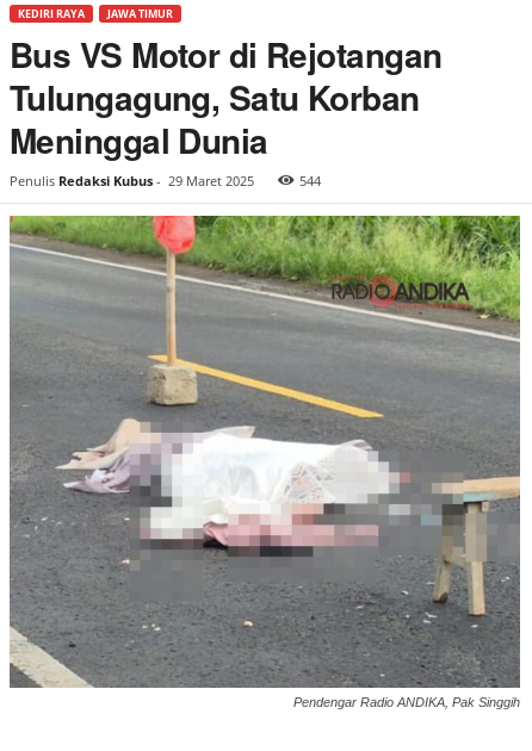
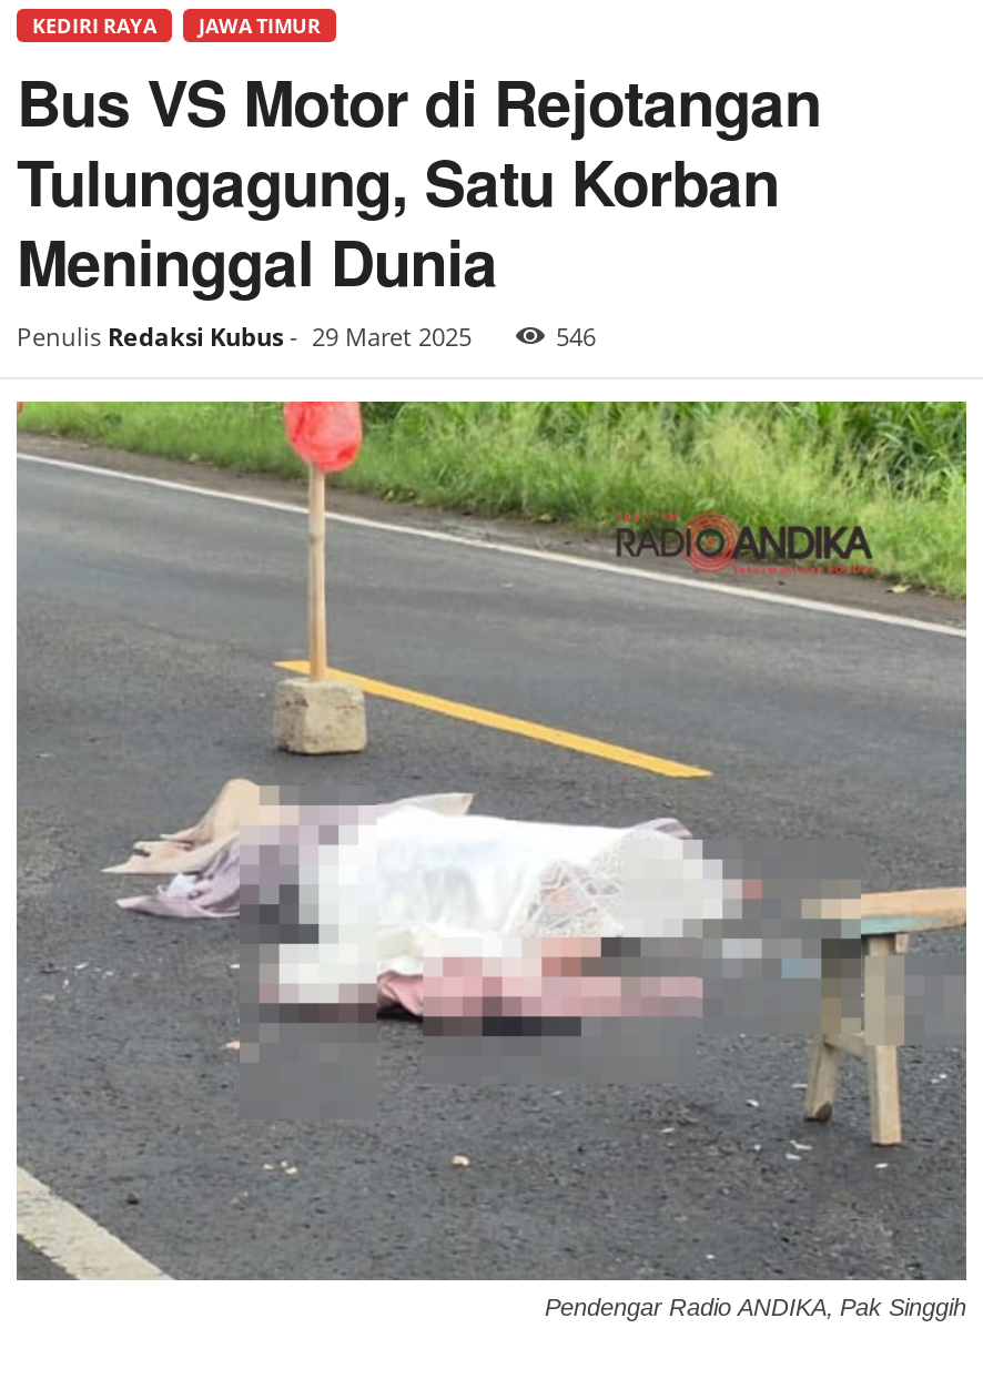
[299,172,321,190] 544 -> [556,320,596,353] 546

